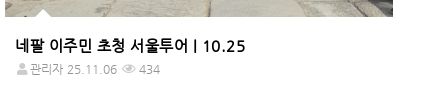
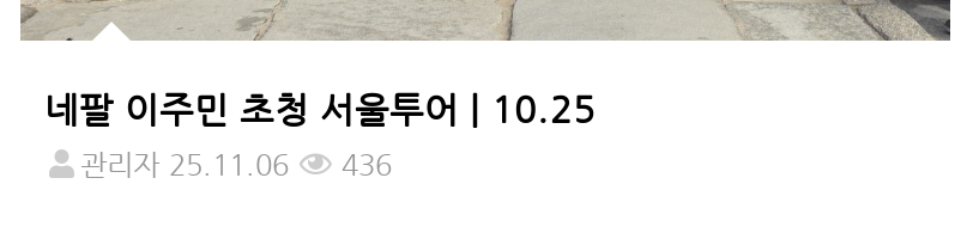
[30,61,160,75] 관리자 25.11.06 434 -> [80,147,392,180] 관리자 25.11.06 436

